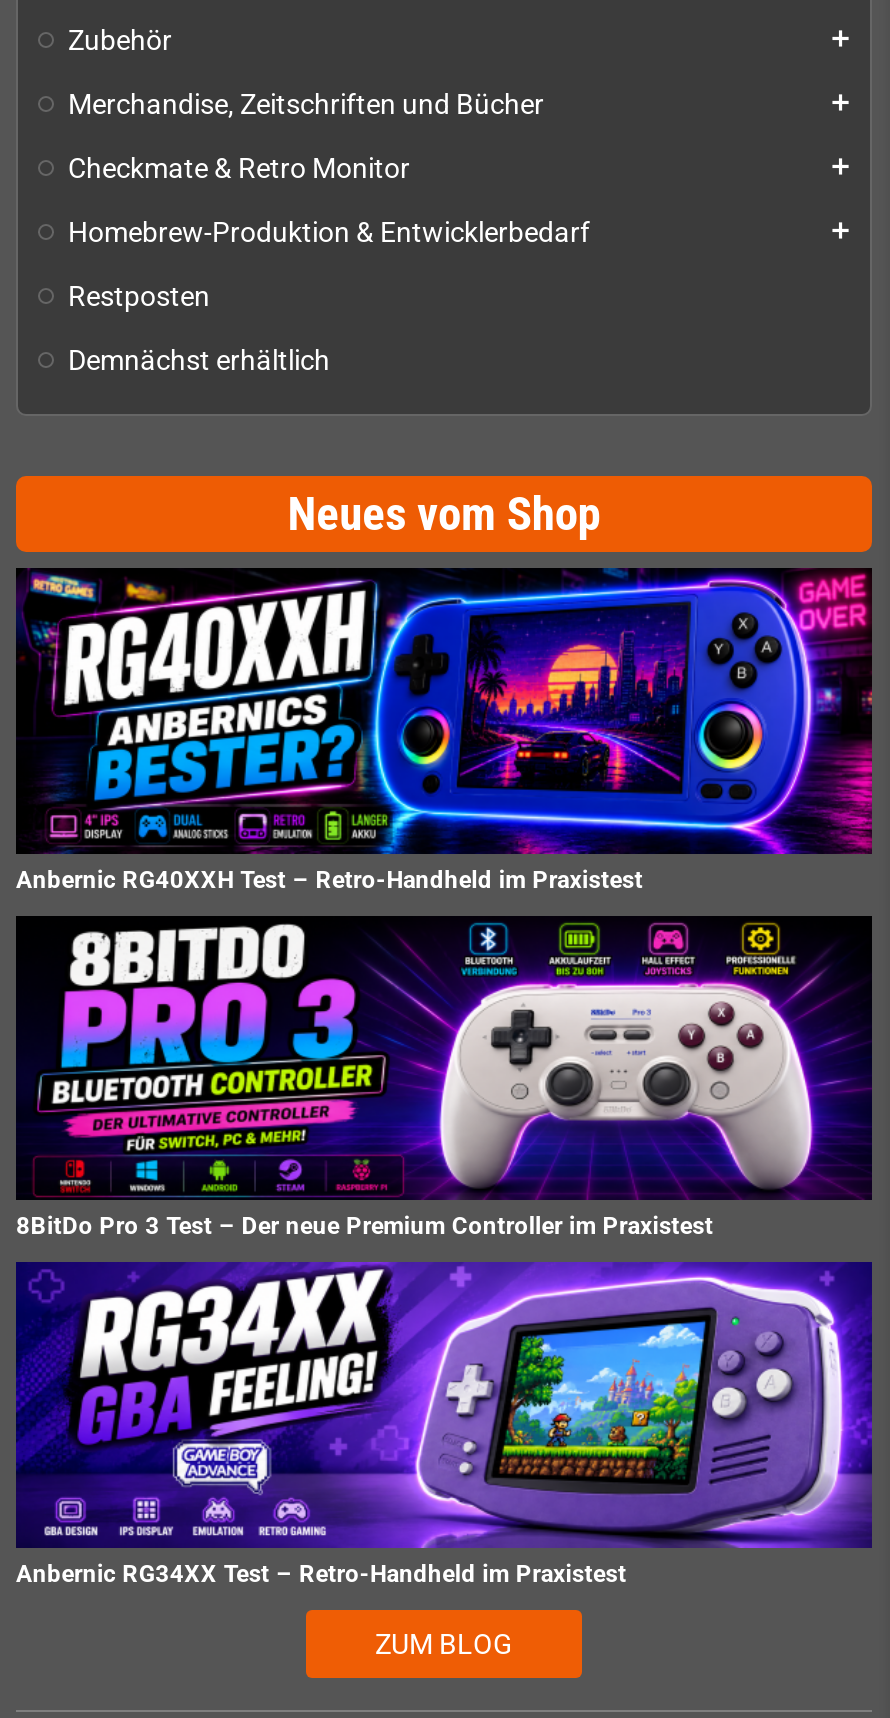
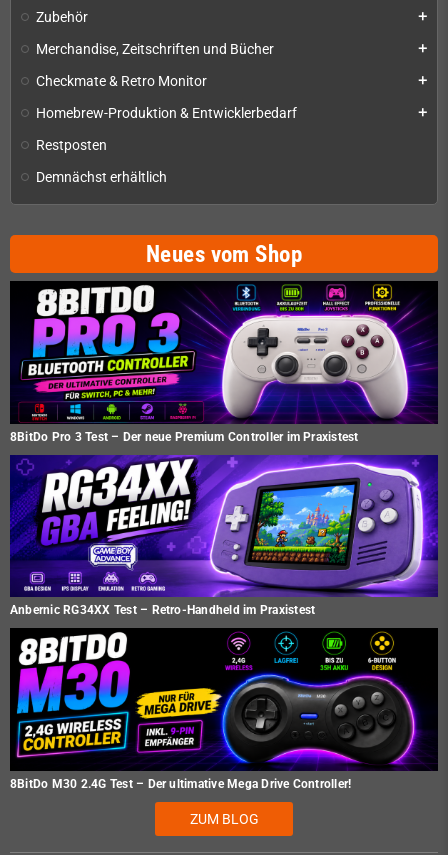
[16,568,874,893] [image] | Anbernic RG40XXH Test – Retro-Handheld im Praxistest -> none
moved [16,920,874,1588] -> [10,283,439,617]: [image] | 8BitDo Pro 3 Test – Der neue Premium Controller im Praxistest | Anbernic RG34XX Test – Retro-Handheld im Praxistest
none -> [10,627,438,791] [image] | 8BitDo M30 2.4G Test – Der ultimative Mega Drive Controller!

